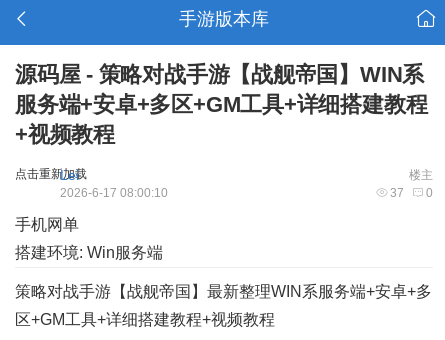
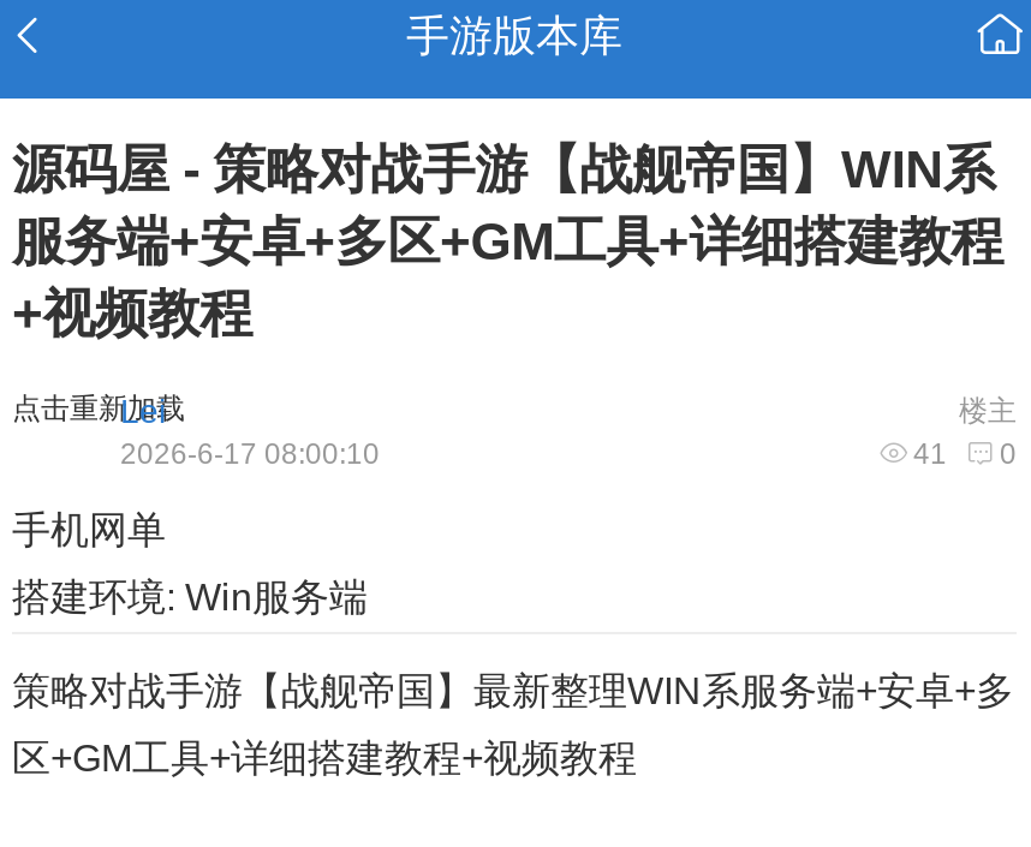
[390,186,433,200] 37 0 -> [913,437,1017,471] 41 0

